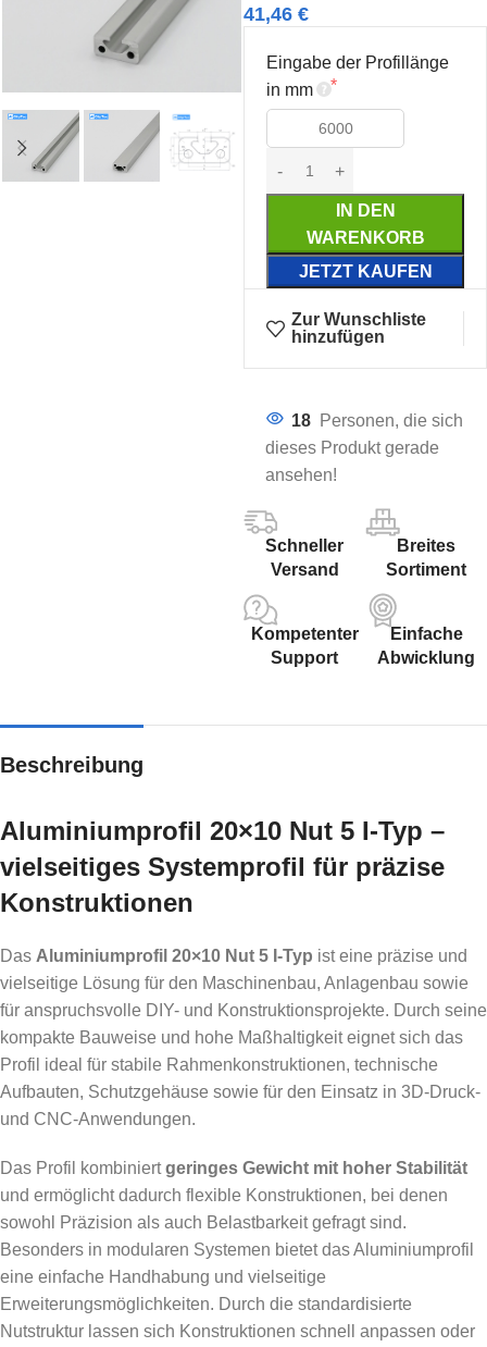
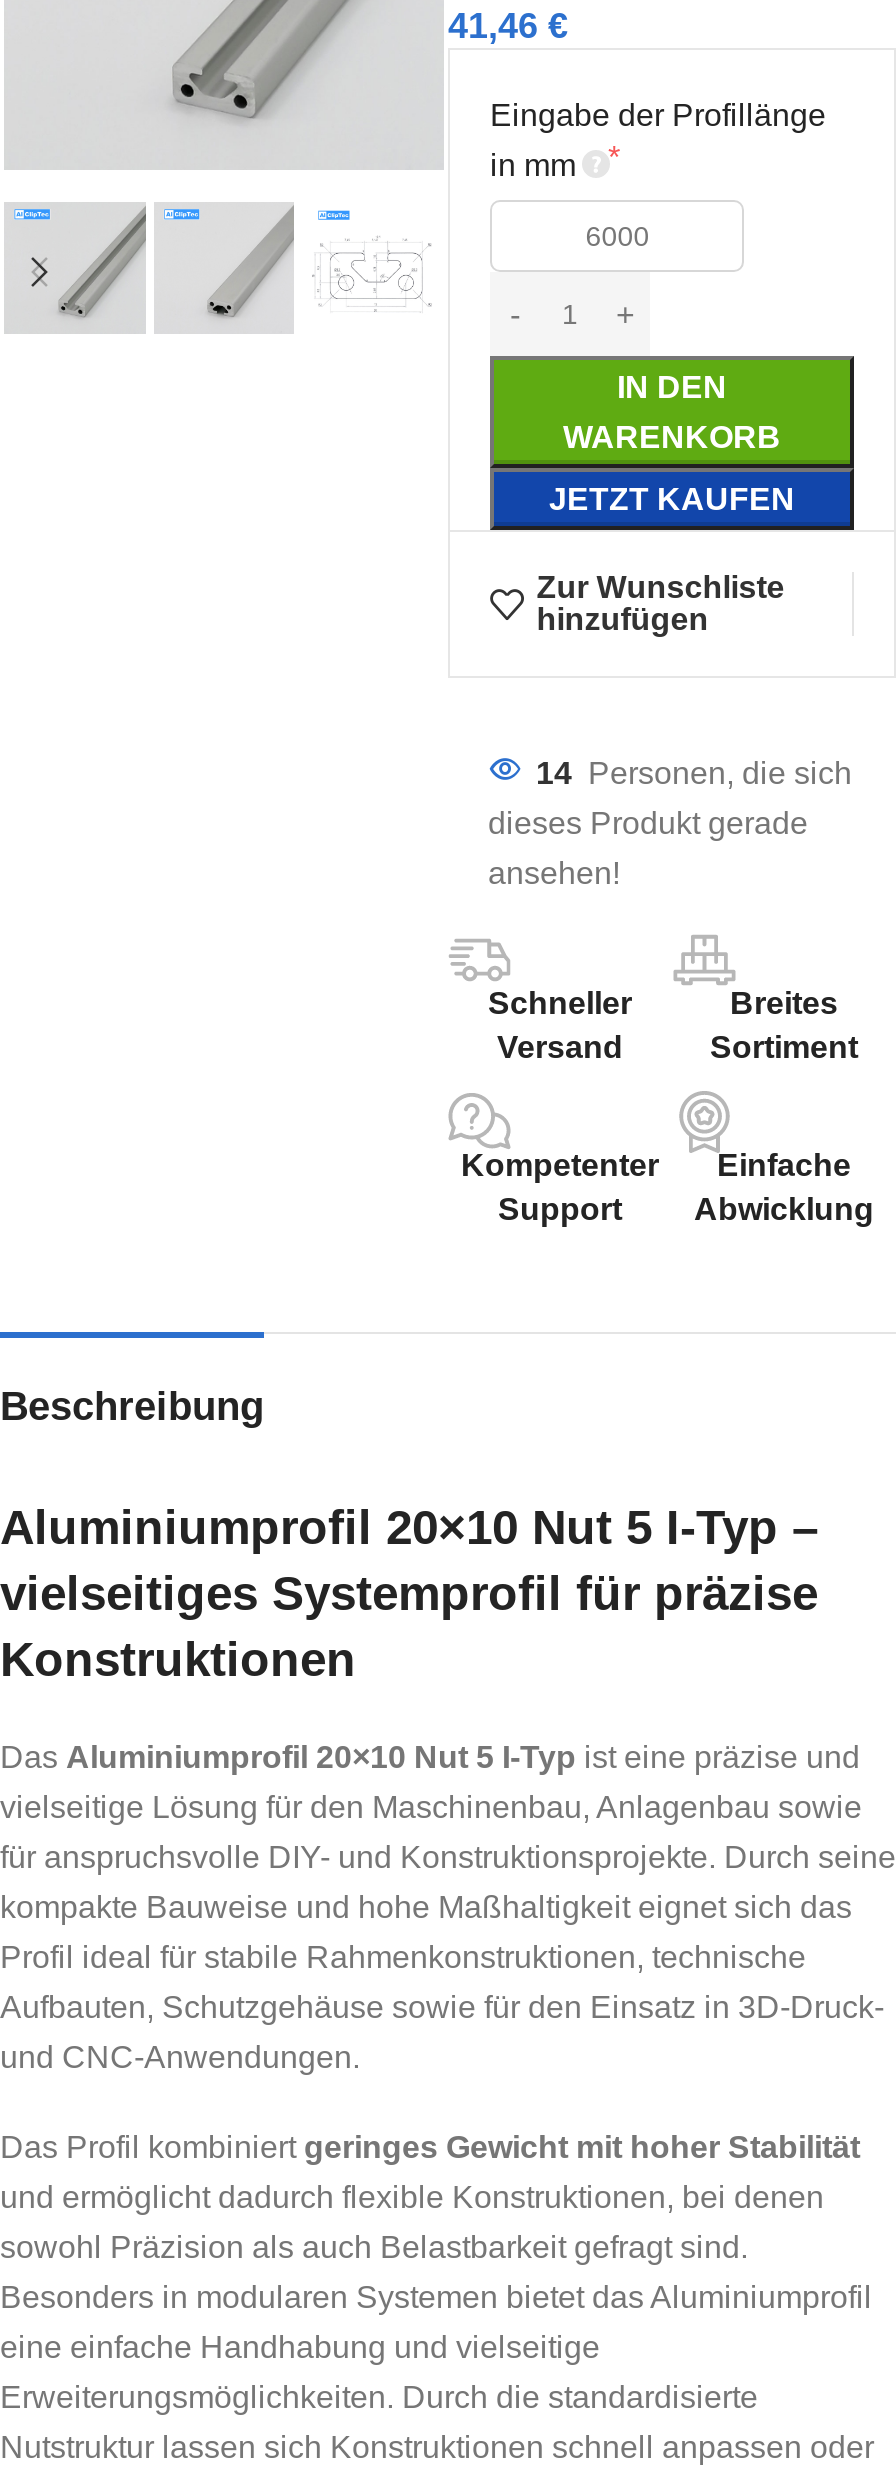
[291,411,463,430] 18 Personen, die sich -> [536,756,852,790] 14 Personen, die sich

